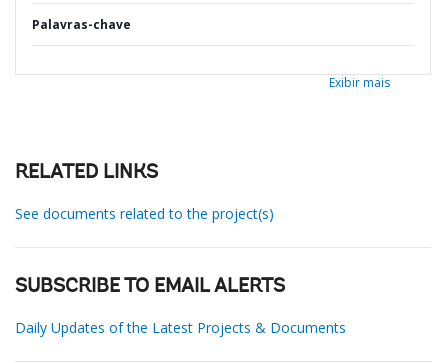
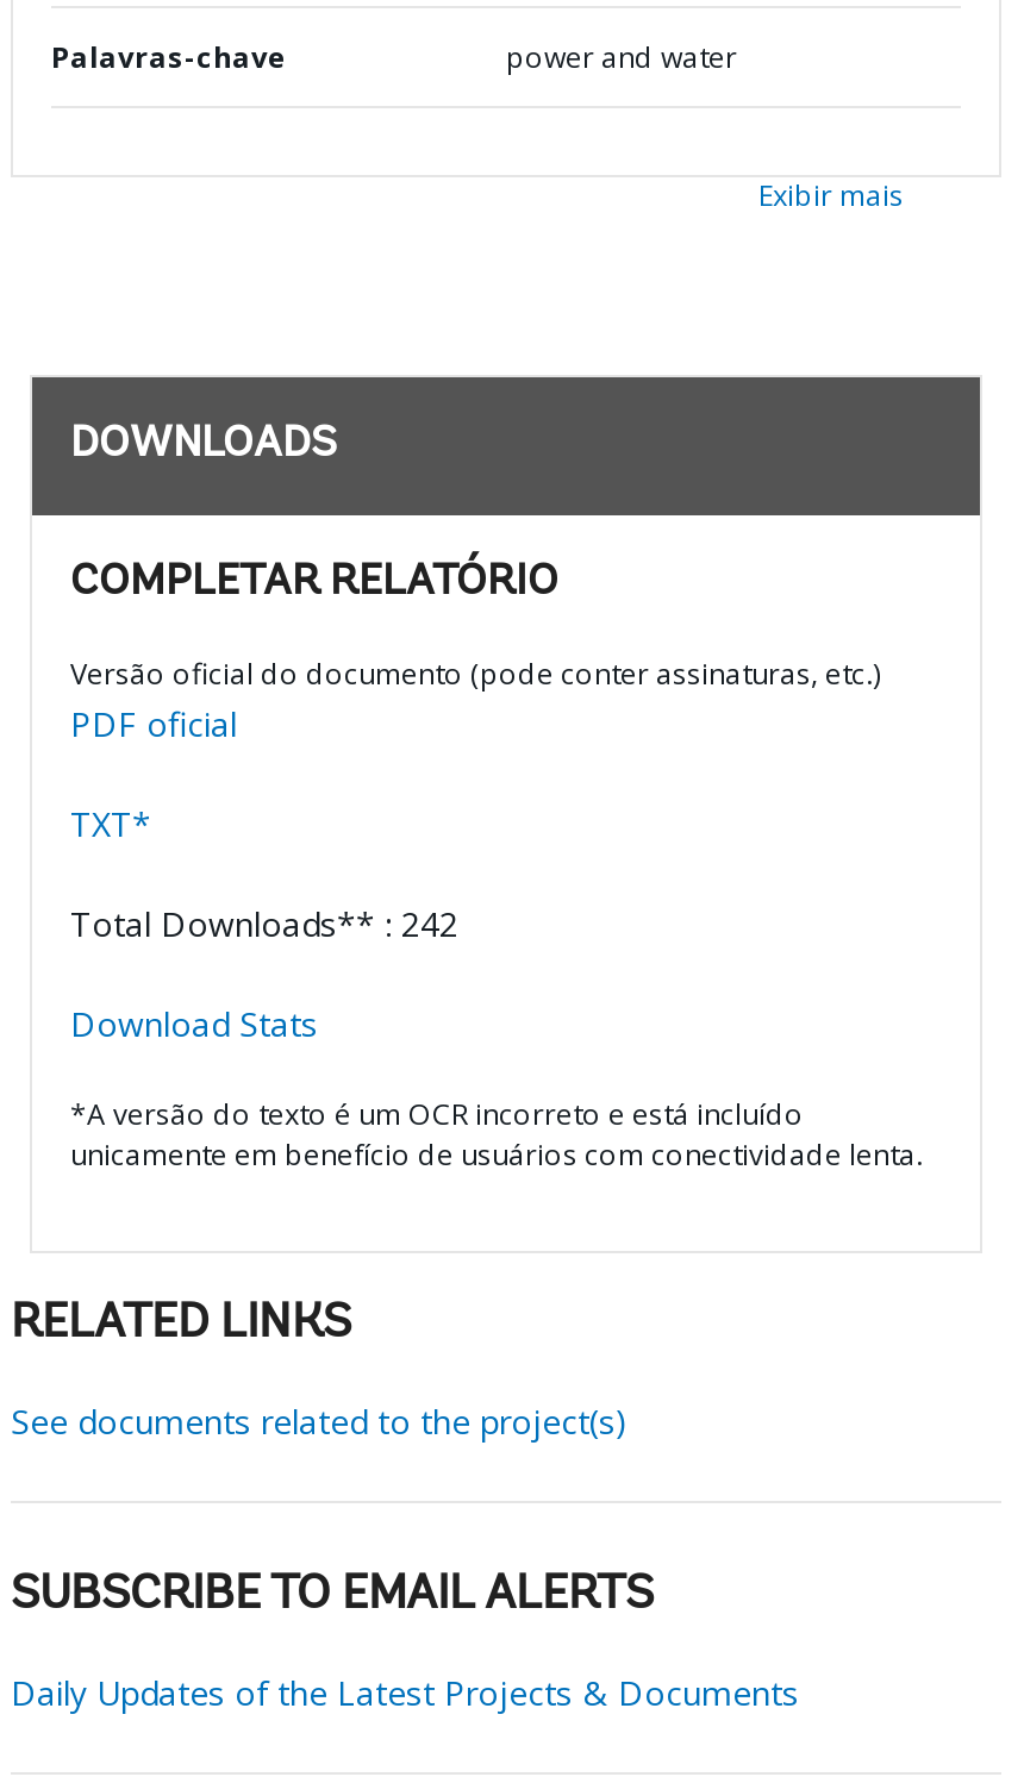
none -> [506,37,737,77] power and water
none -> [70,425,923,1175] DOWNLOADS | COMPLETAR RELATÓRIO | Versão oficial do documento (pode conter assinaturas, etc.) | PDF oficial | TXT* | Total Downloads** : 242 | Download Stats | *A versão do texto é um OCR incorreto e está incluído | unicamente em benefício de usuários com conectividade lenta.

